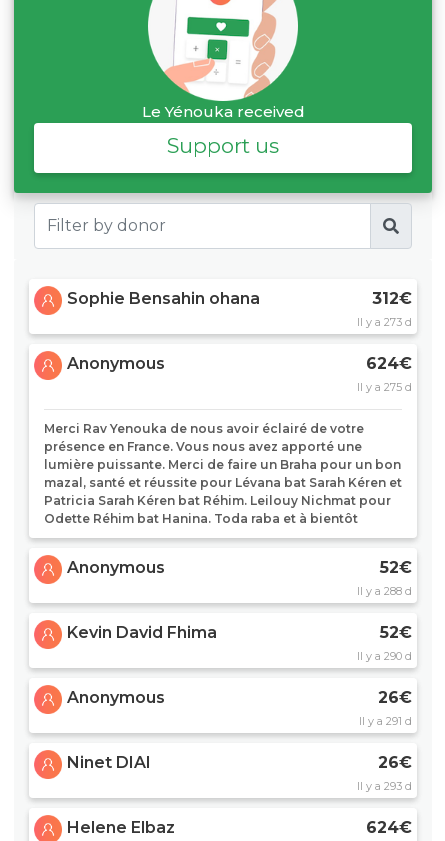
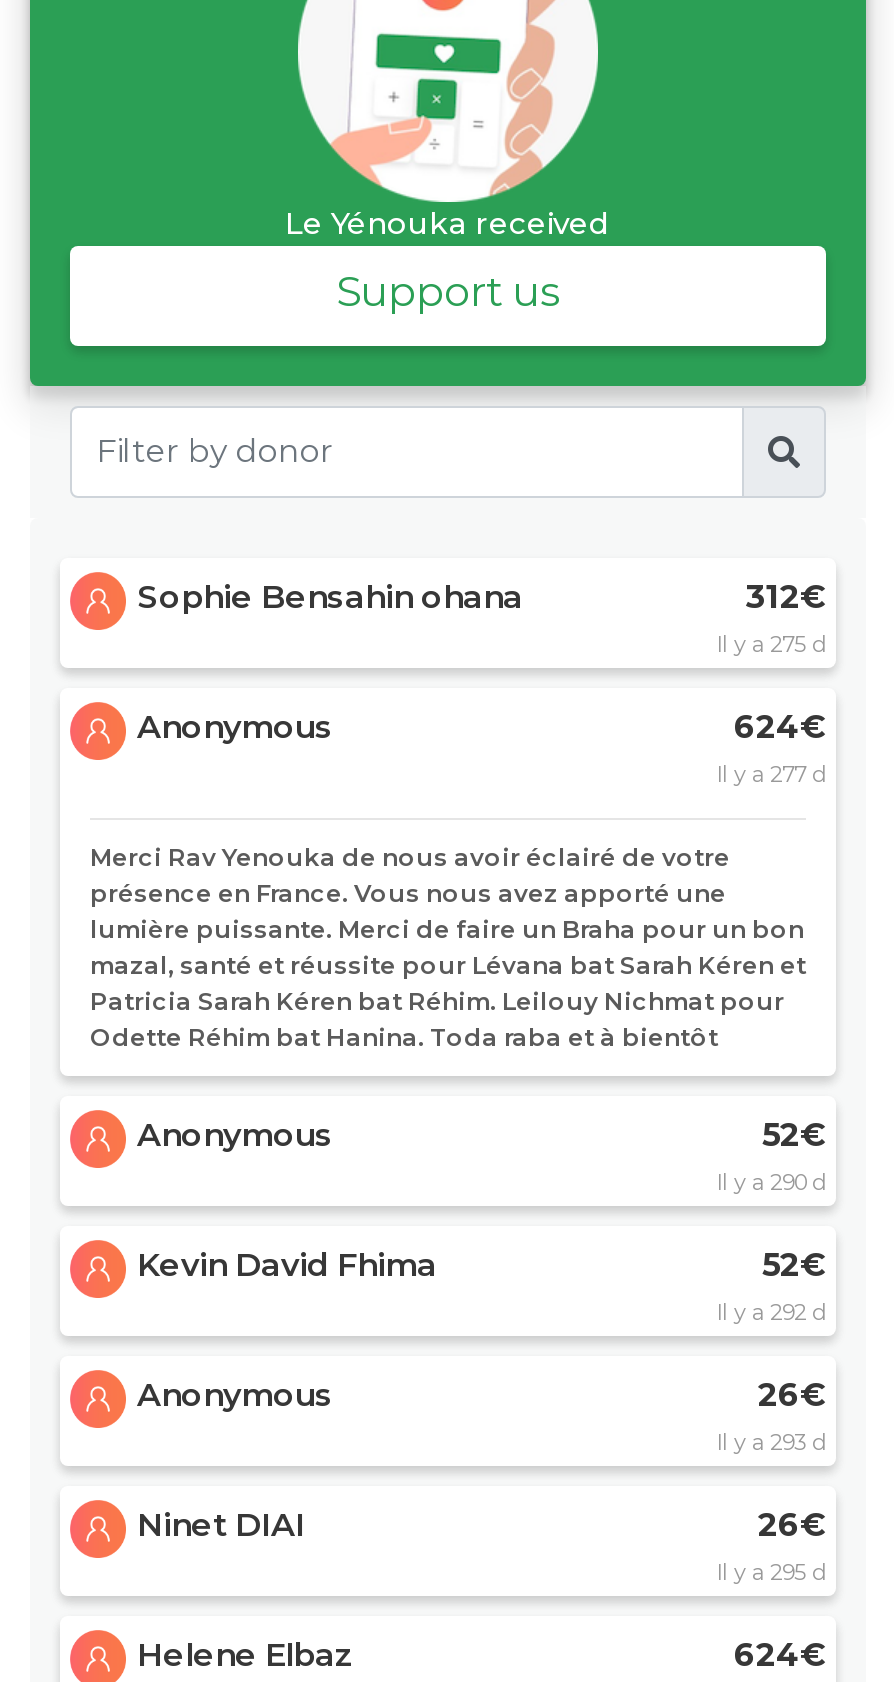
[357,315,412,329] Il y a 273 d -> [716,630,826,658] Il y a 275 d
[357,380,412,394] Il y a 275 d -> [716,760,826,788] Il y a 277 d
[357,584,412,598] Il y a 288 d -> [716,1168,826,1196] Il y a 290 d
[357,649,412,663] Il y a 290 d -> [716,1298,826,1326] Il y a 292 d
[359,714,412,728] Il y a 291 d -> [716,1428,826,1456] Il y a 293 d
[357,779,412,793] Il y a 293 d -> [716,1558,826,1586] Il y a 295 d

